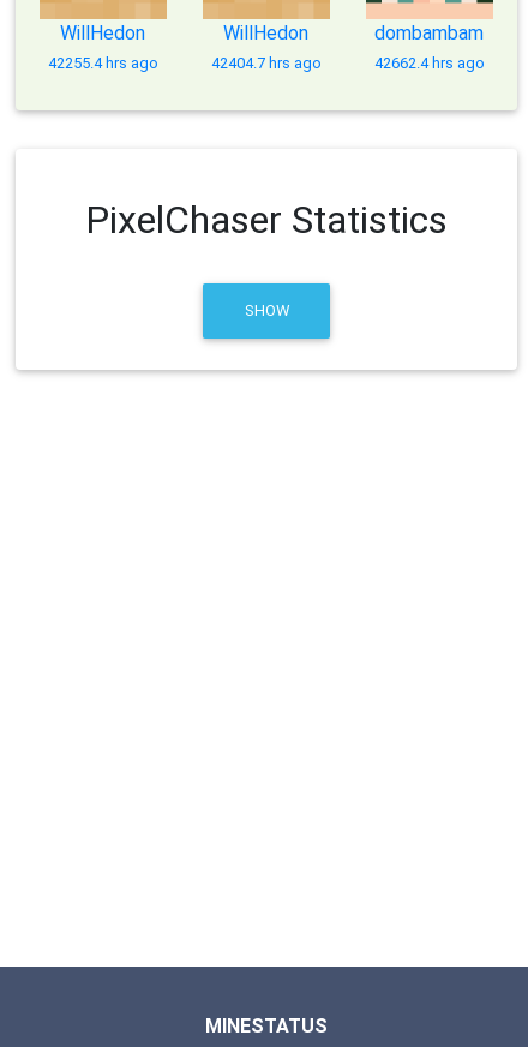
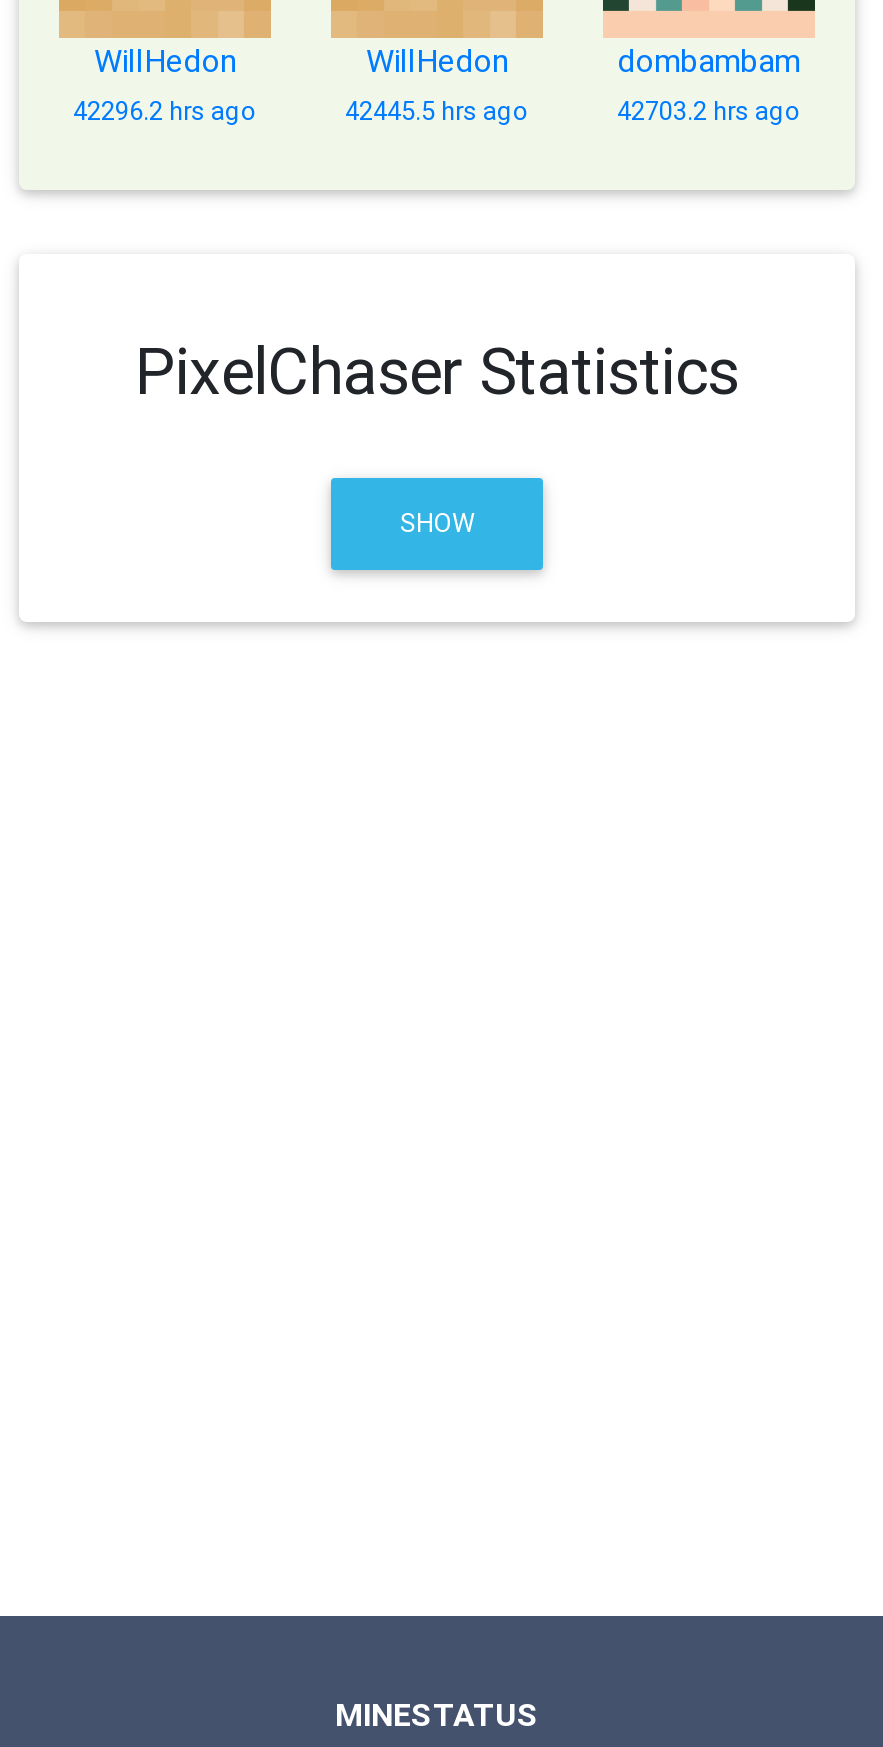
[48,54,158,72] 42255.4 hrs ago -> [73,96,257,126] 42296.2 hrs ago
[211,54,322,72] 42404.7 hrs ago -> [345,96,529,126] 42445.5 hrs ago
[374,54,485,72] 42662.4 hrs ago -> [617,96,801,126] 42703.2 hrs ago

